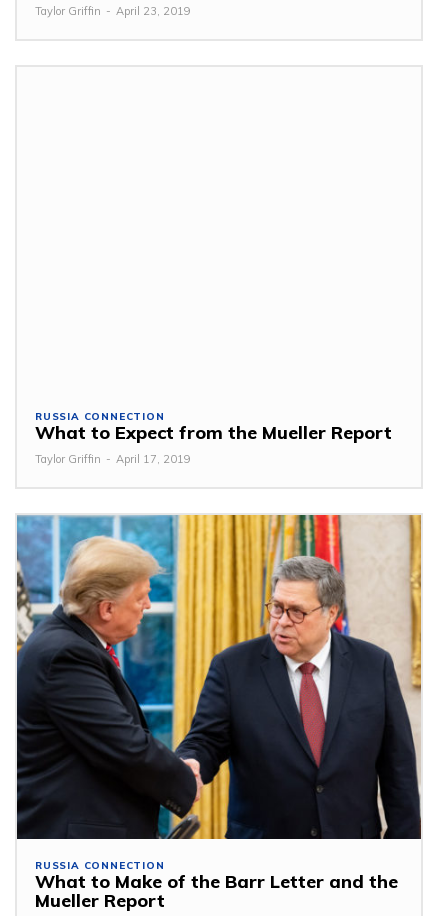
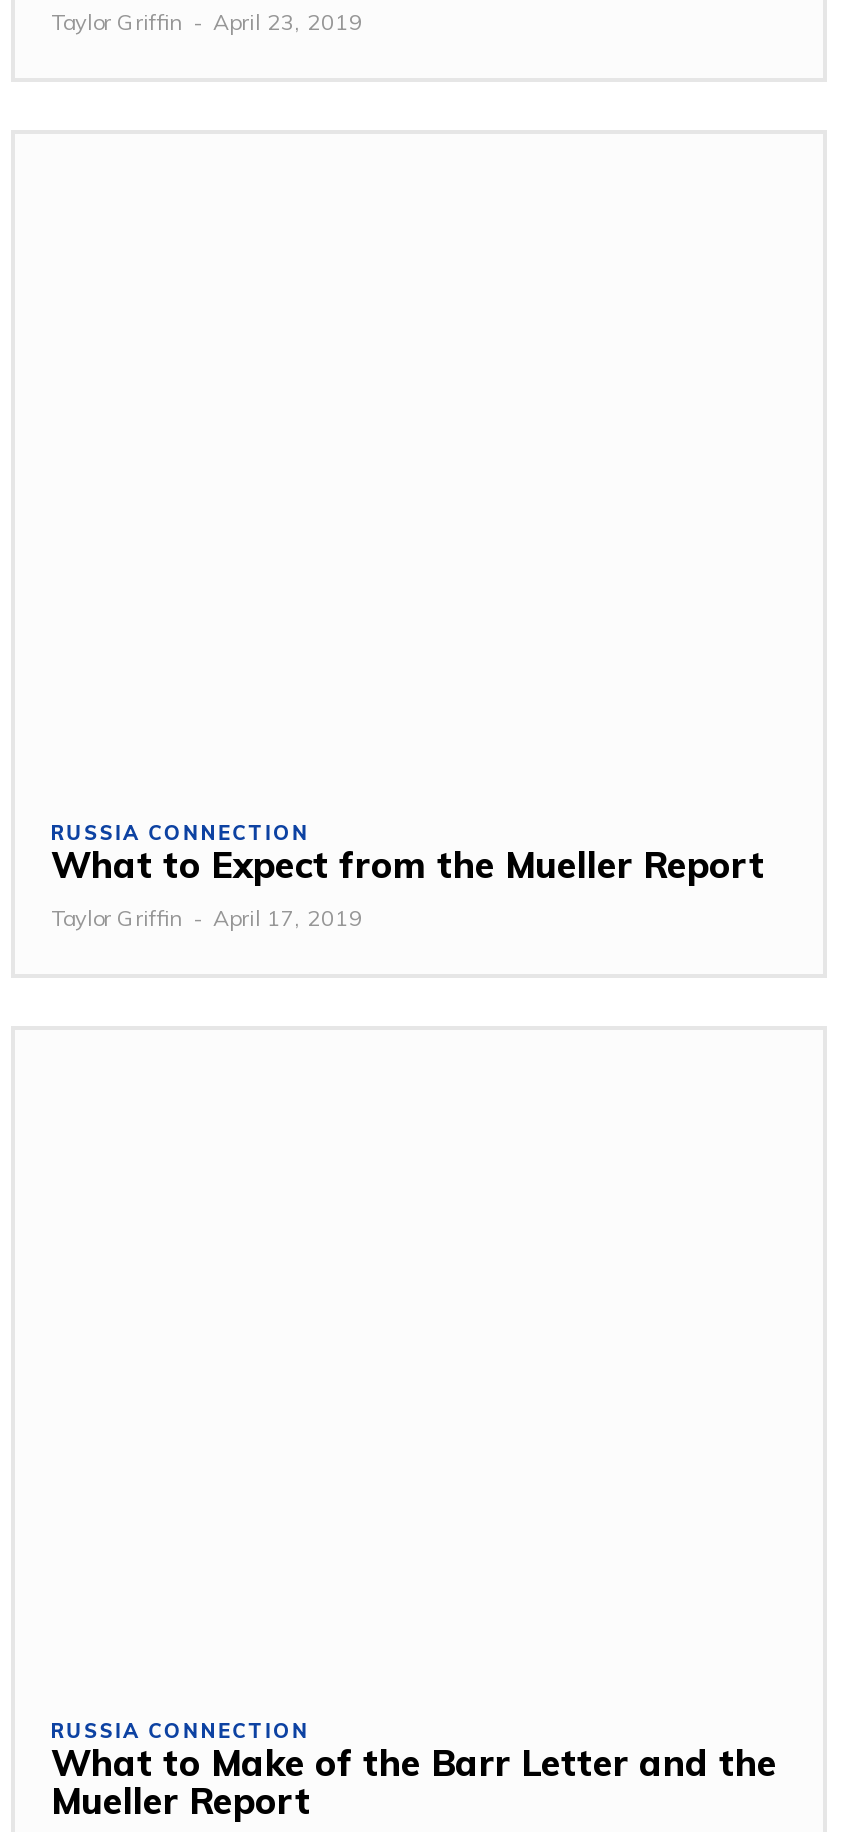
[16,514,422,840] [image] -> none

